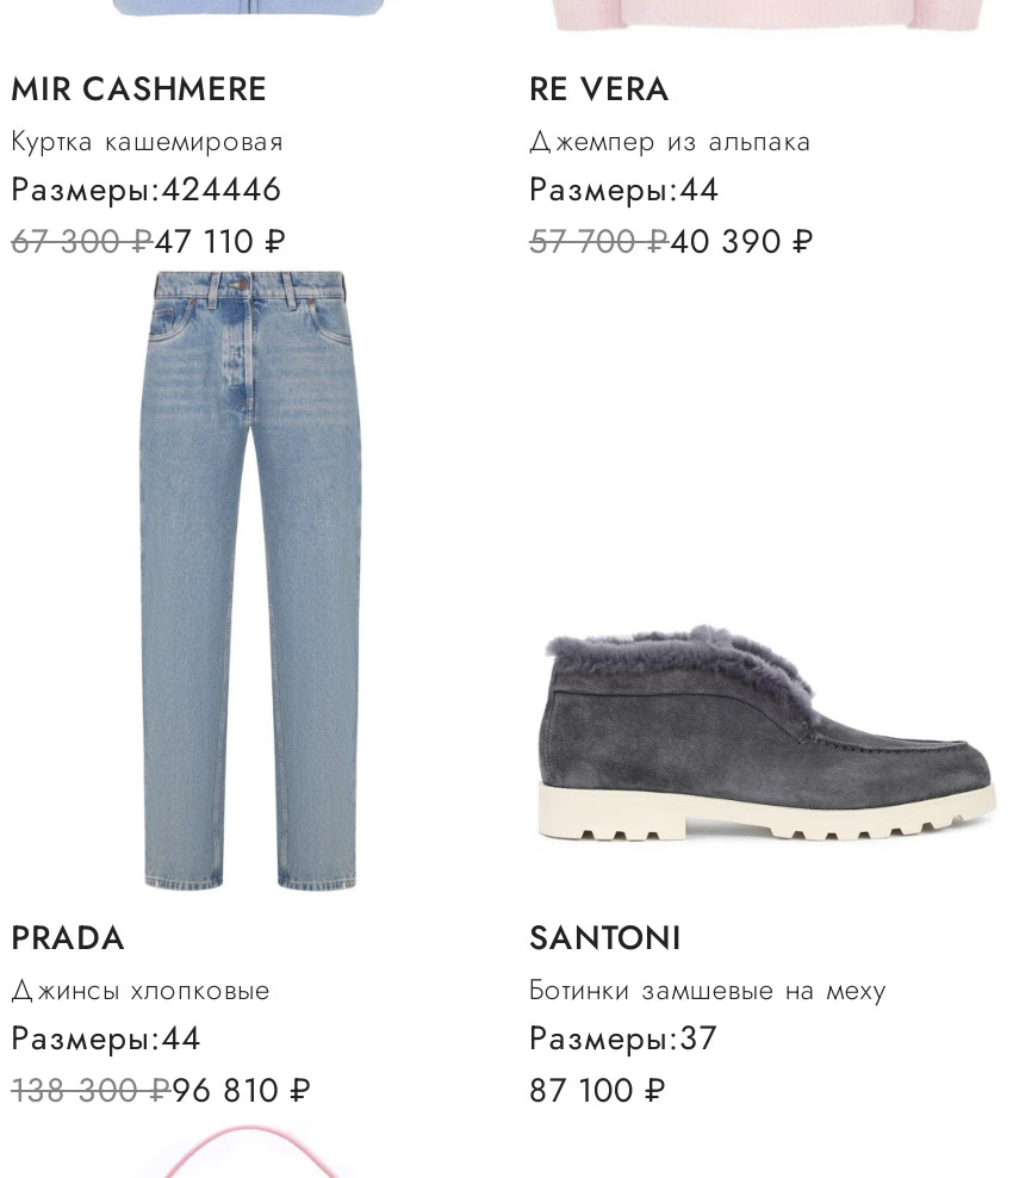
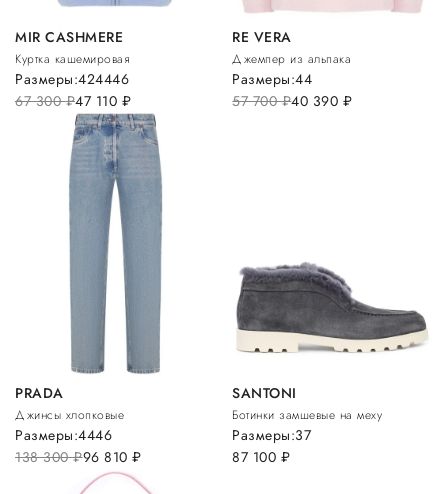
[11,1013,201,1061] Размеры:44 -> [15,425,112,445] Размеры:4446

